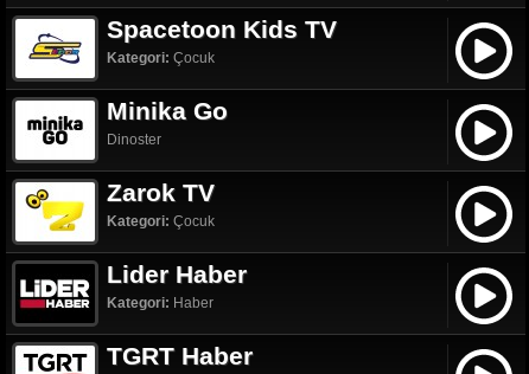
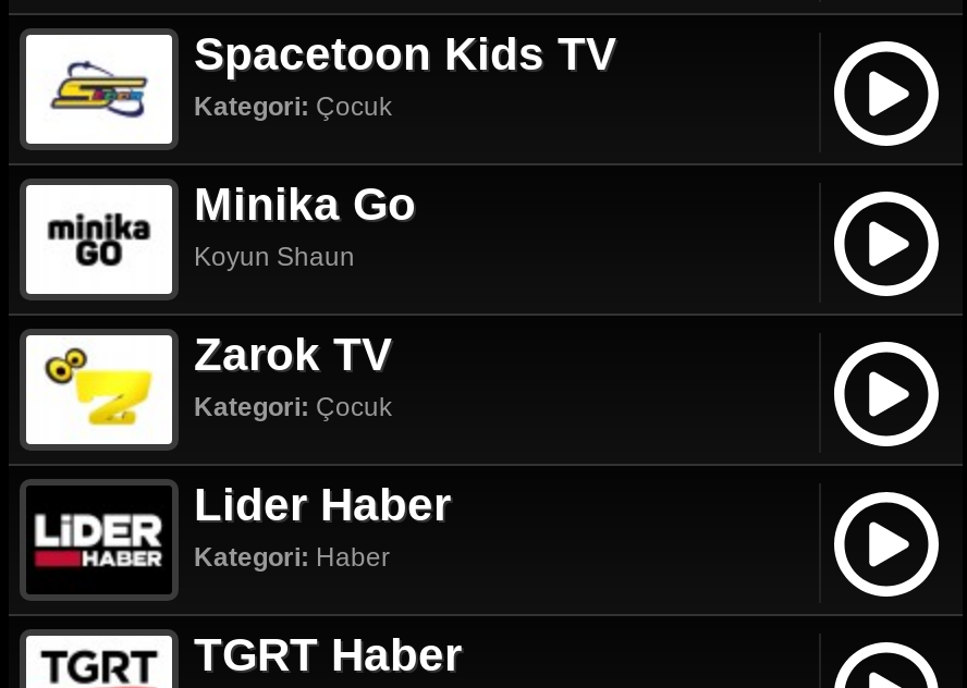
[107,131,161,148] Dinoster -> [194,242,355,272] Koyun Shaun

